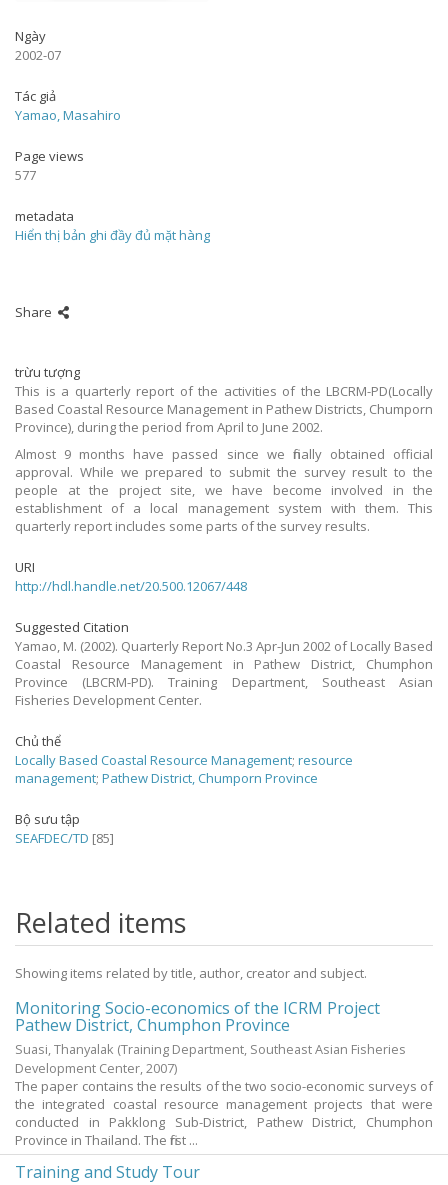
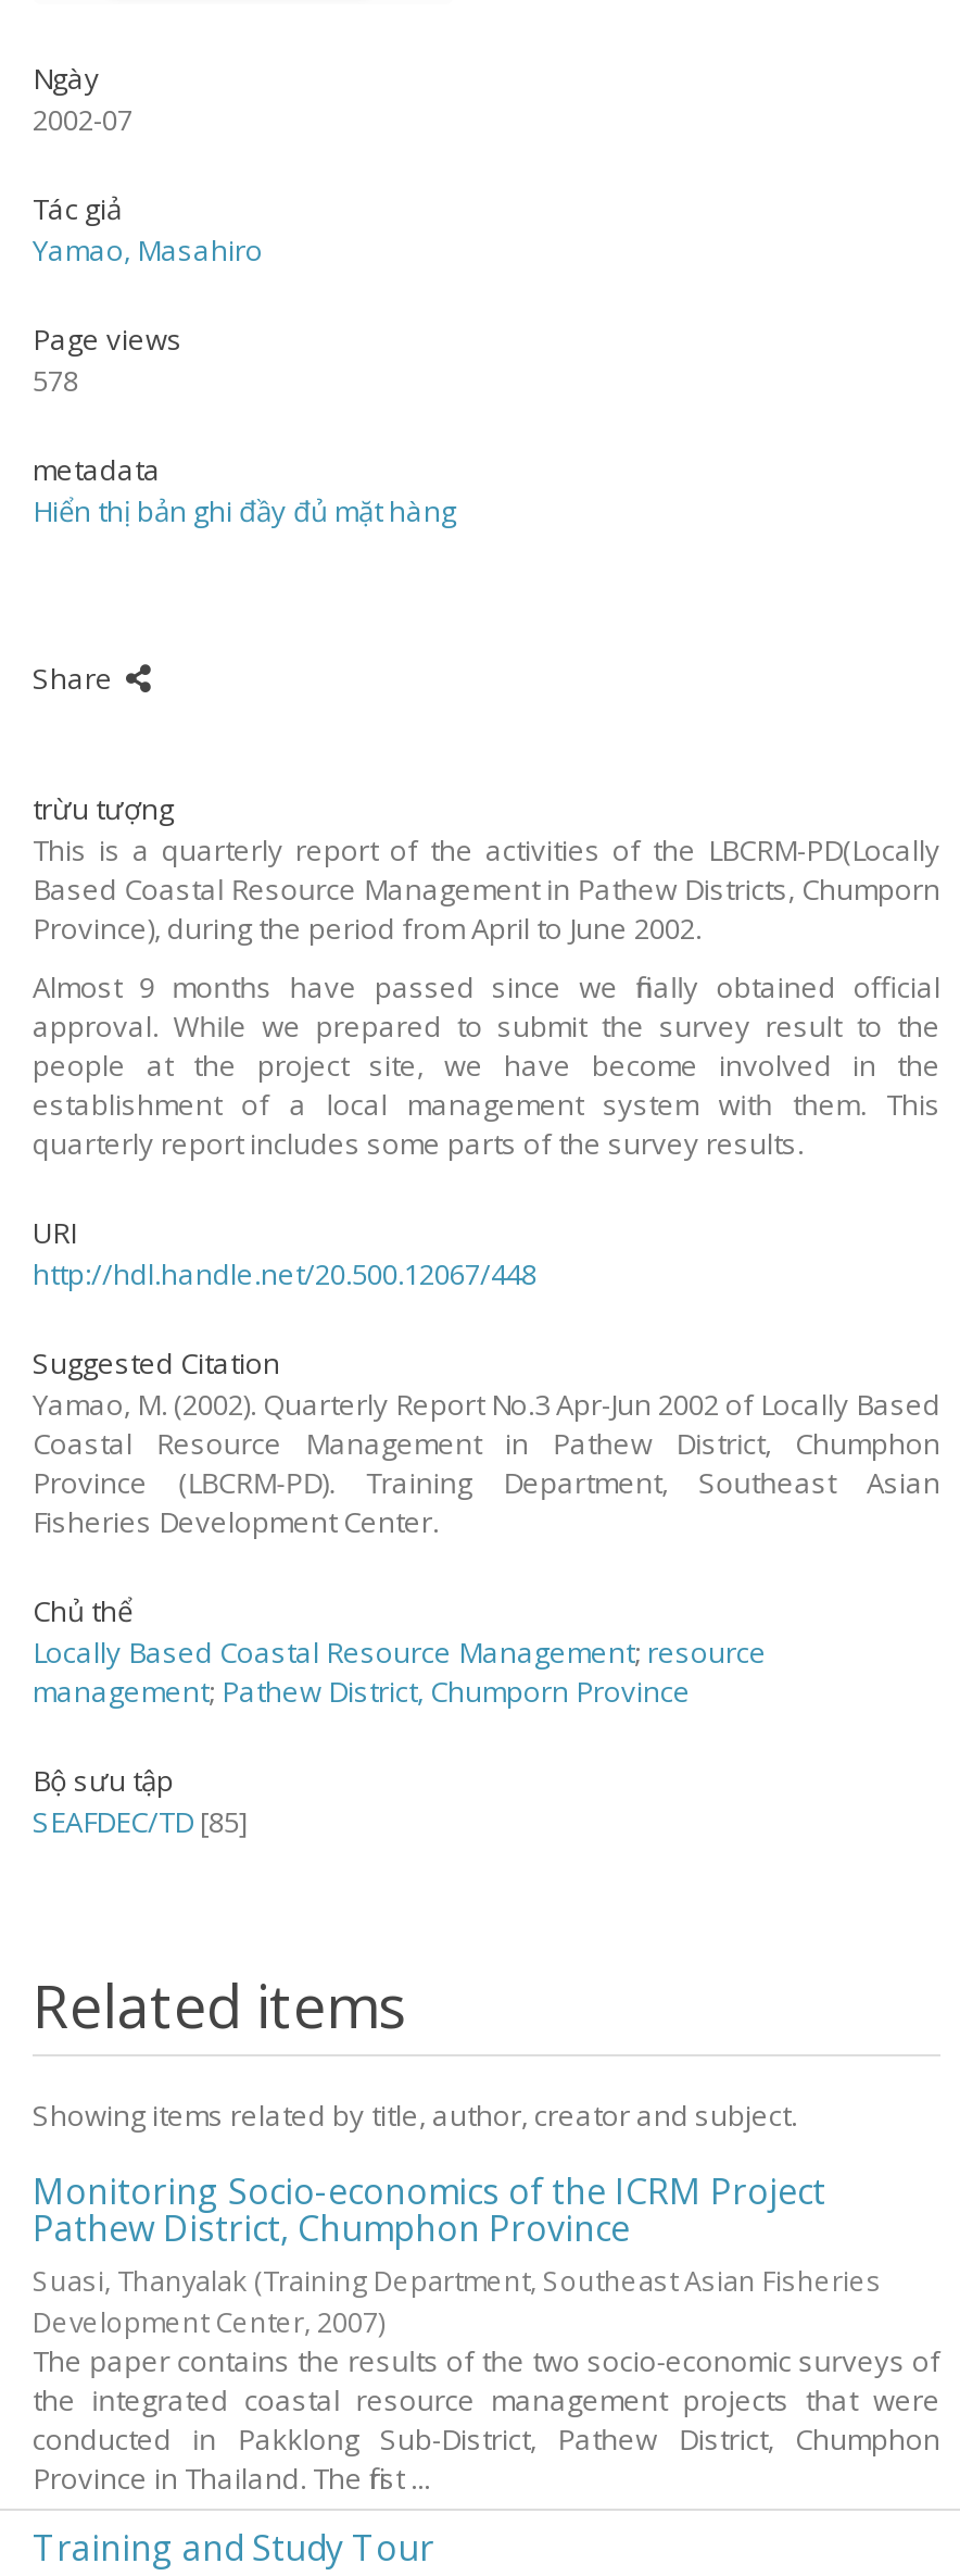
[15,166,36,184] 577 -> [33,361,78,400] 578

